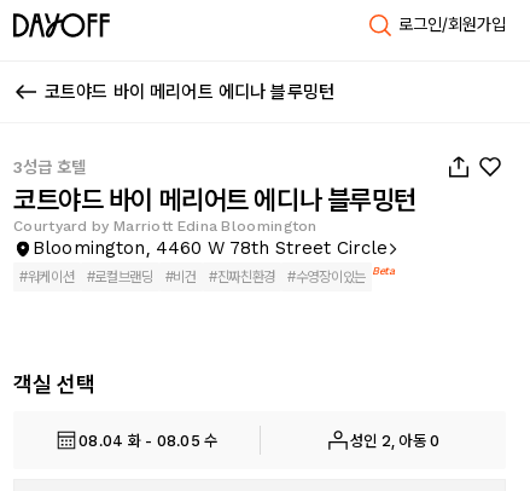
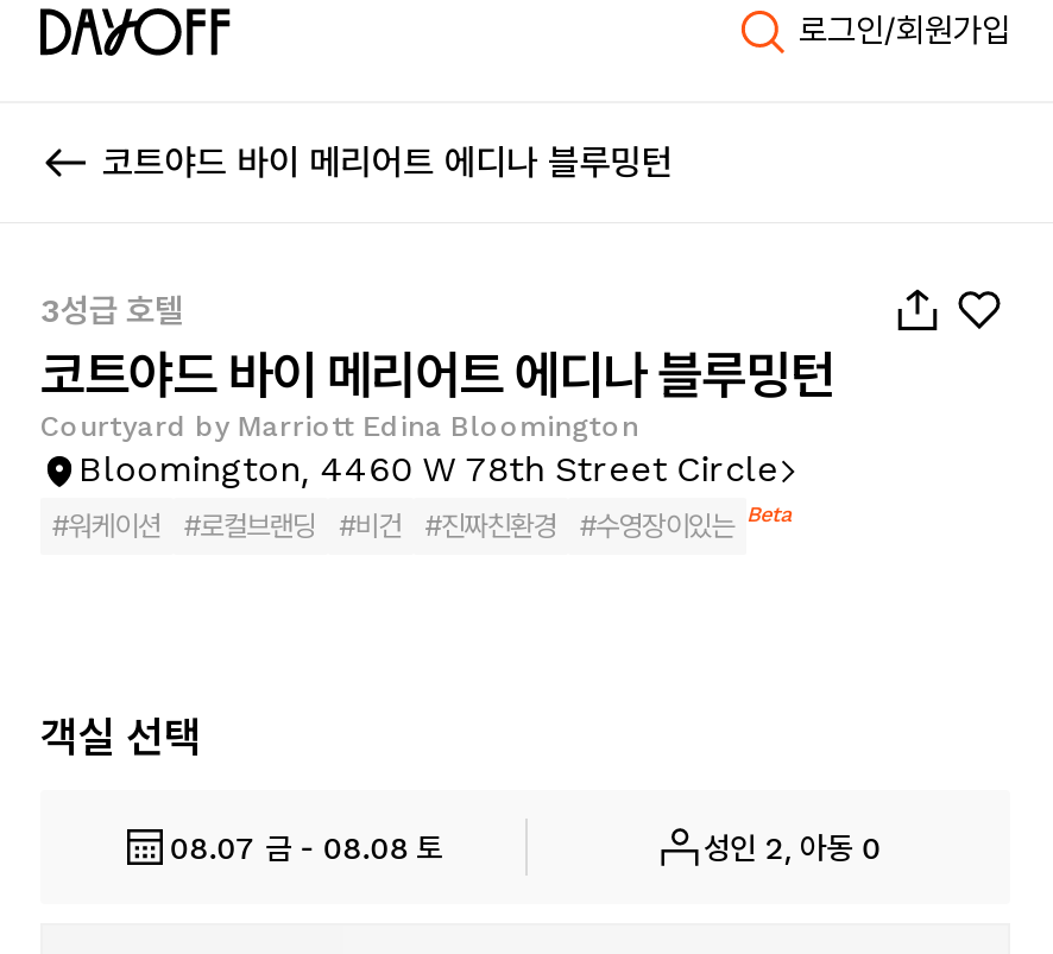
[79,431,218,449] 08.04 화 - 08.05 수 -> [169,829,443,865] 08.07 금 - 08.08 토

